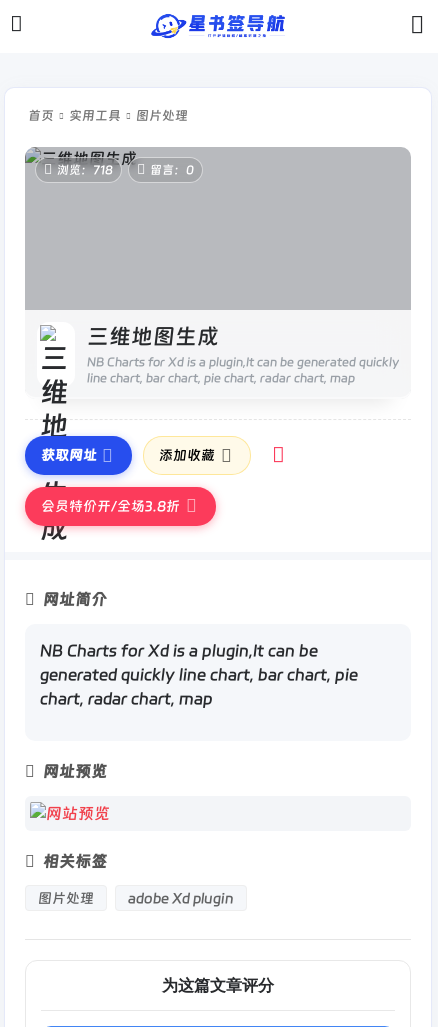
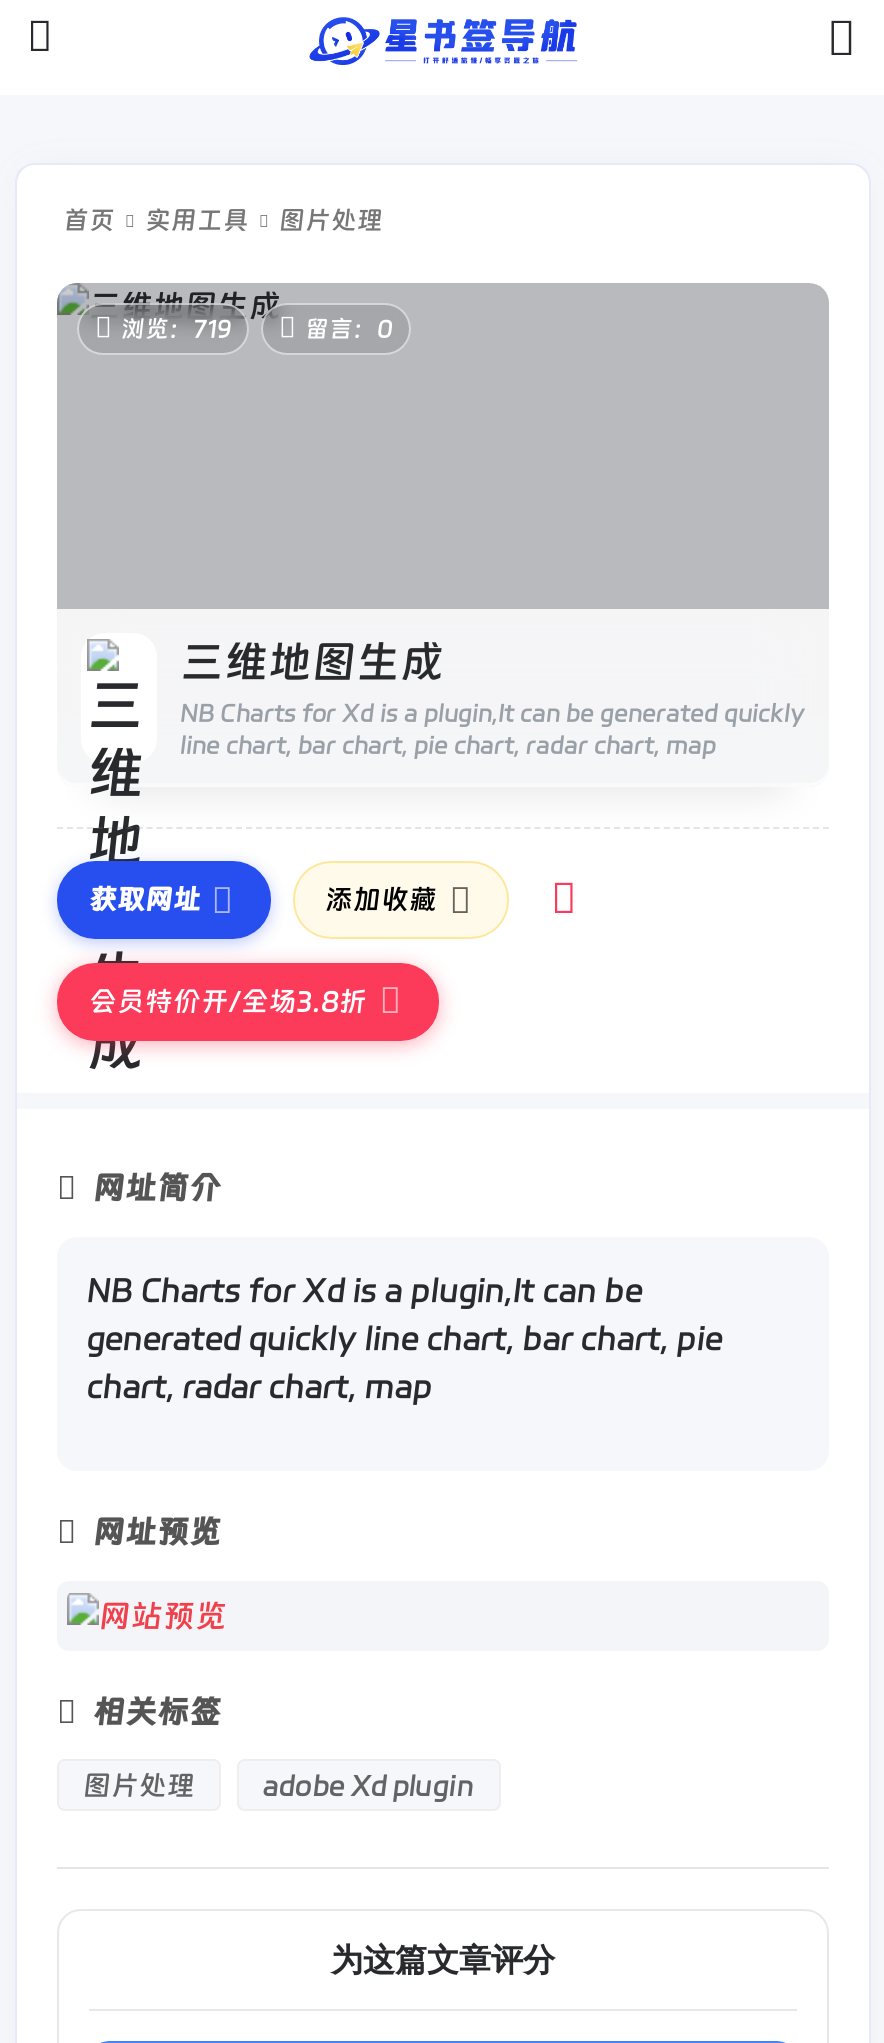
[57,163,113,177] 浏览：718 -> [121,315,231,343] 浏览：719

